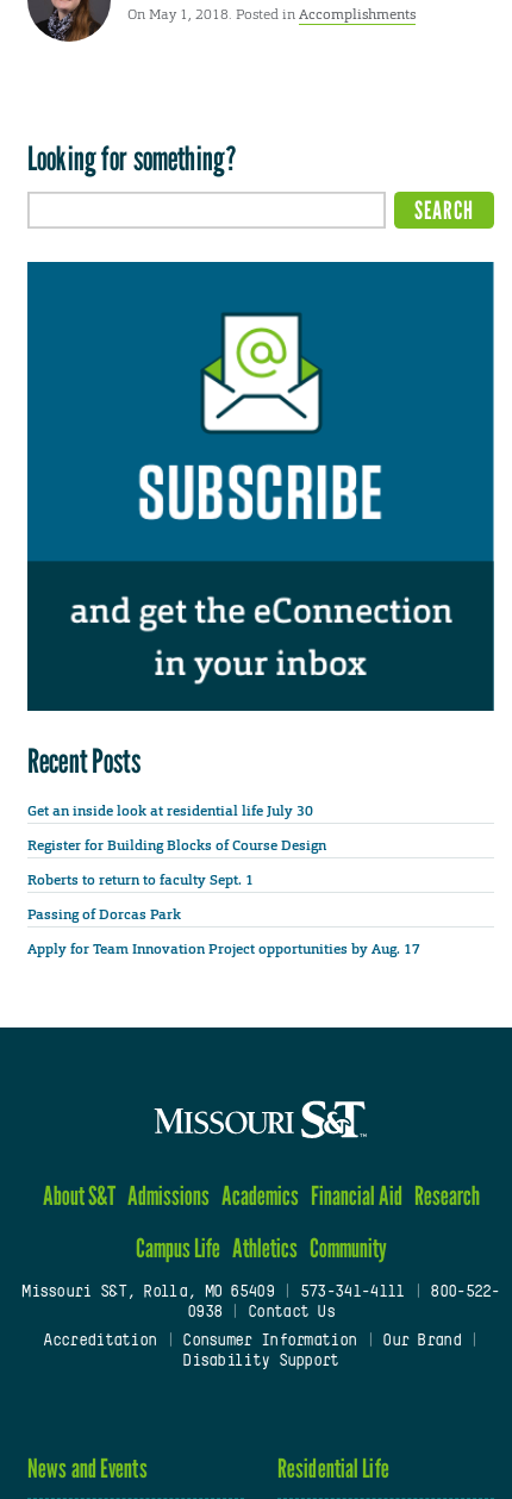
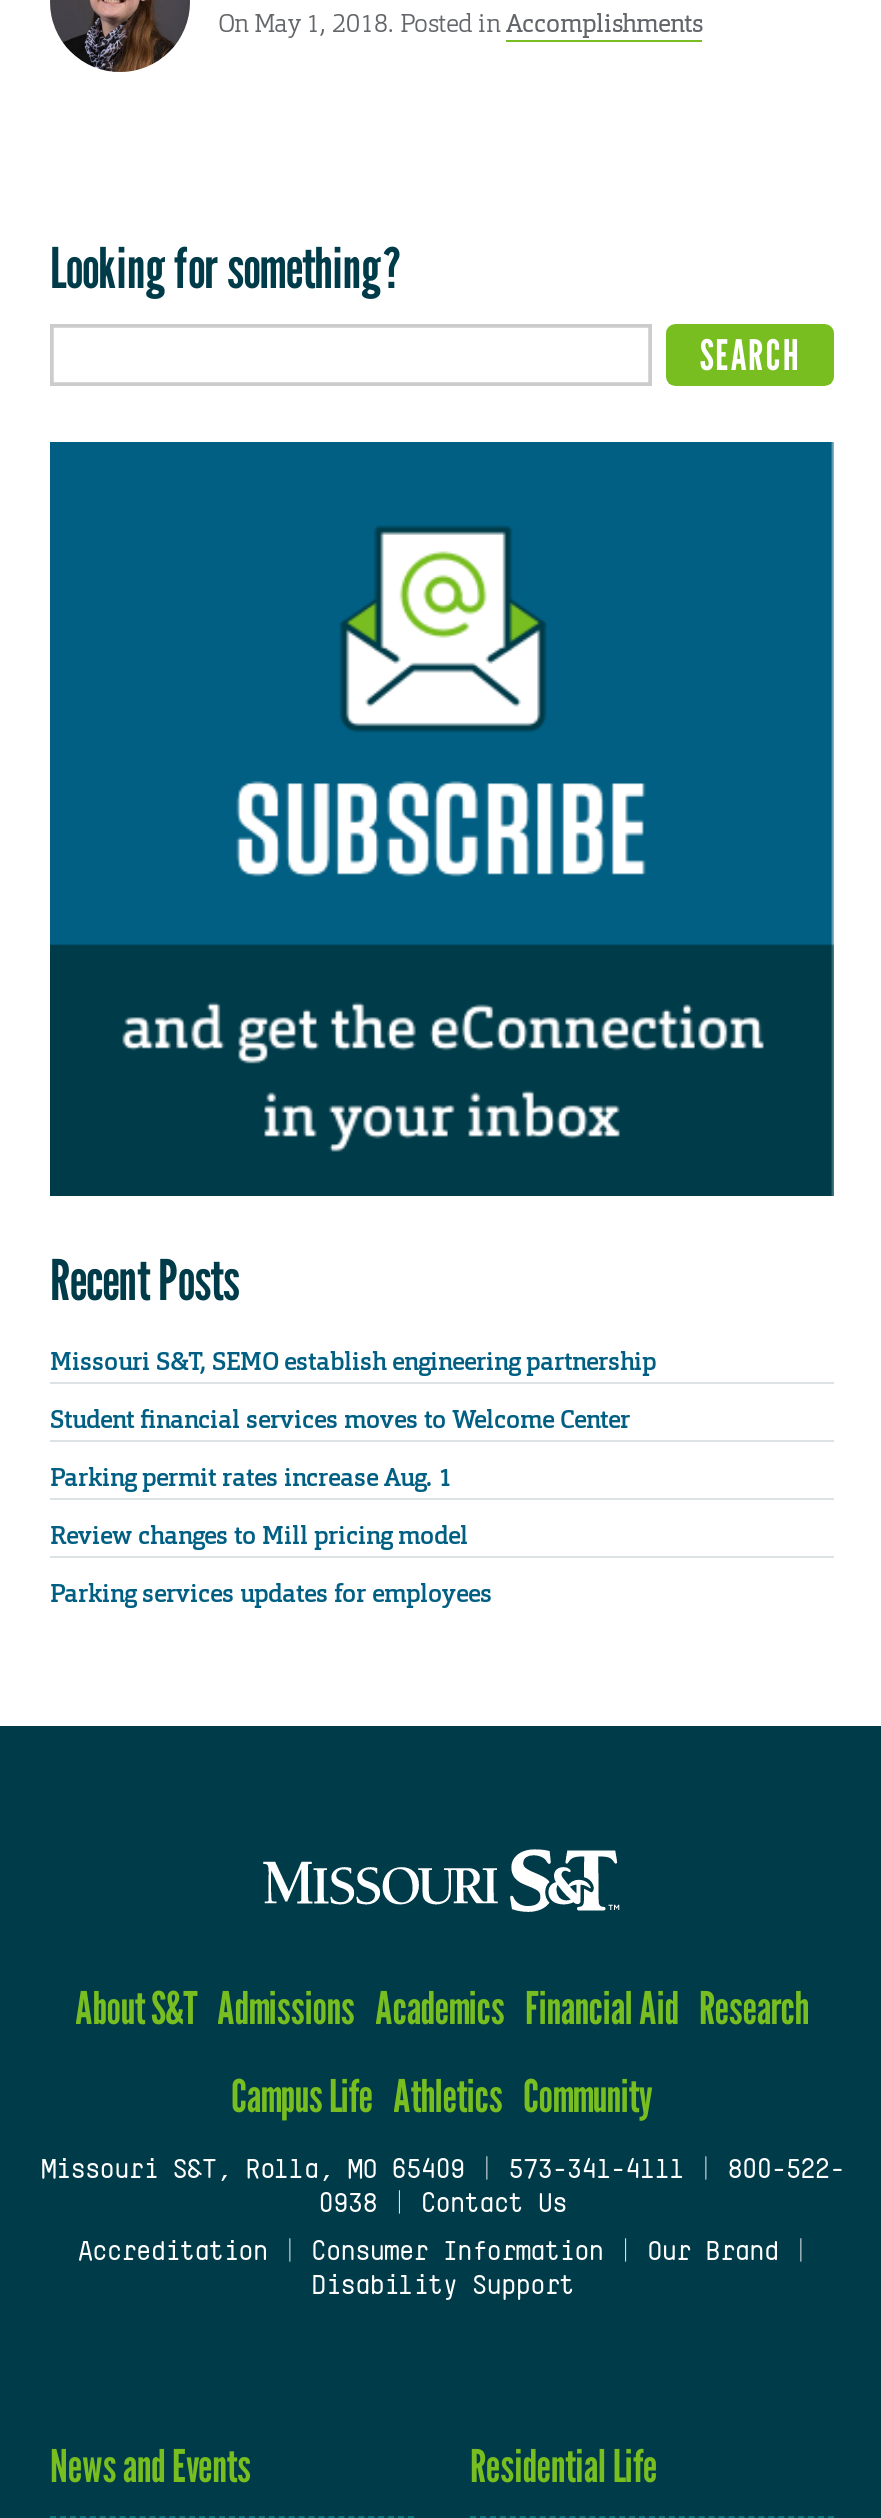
[27,801,313,820] Get an inside look at residential life July 30 -> [50,1346,656,1378] Missouri S&T, SEMO establish engineering partnership
[27,836,326,855] Register for Building Blocks of Course Design -> [50,1404,630,1436] Student financial services moves to Welcome Center
[27,870,257,890] Roberts to return to faculty Sept. 1 -> [50,1462,452,1494] Parking permit rates increase Aug. 1
[27,905,181,924] Passing of Dorcas Park -> [50,1520,468,1552] Review changes to Mill pricing model
[27,940,420,959] Apply for Team Innovation Project opportunities by Aug. 17 -> [50,1579,492,1611] Parking services updates for employees

